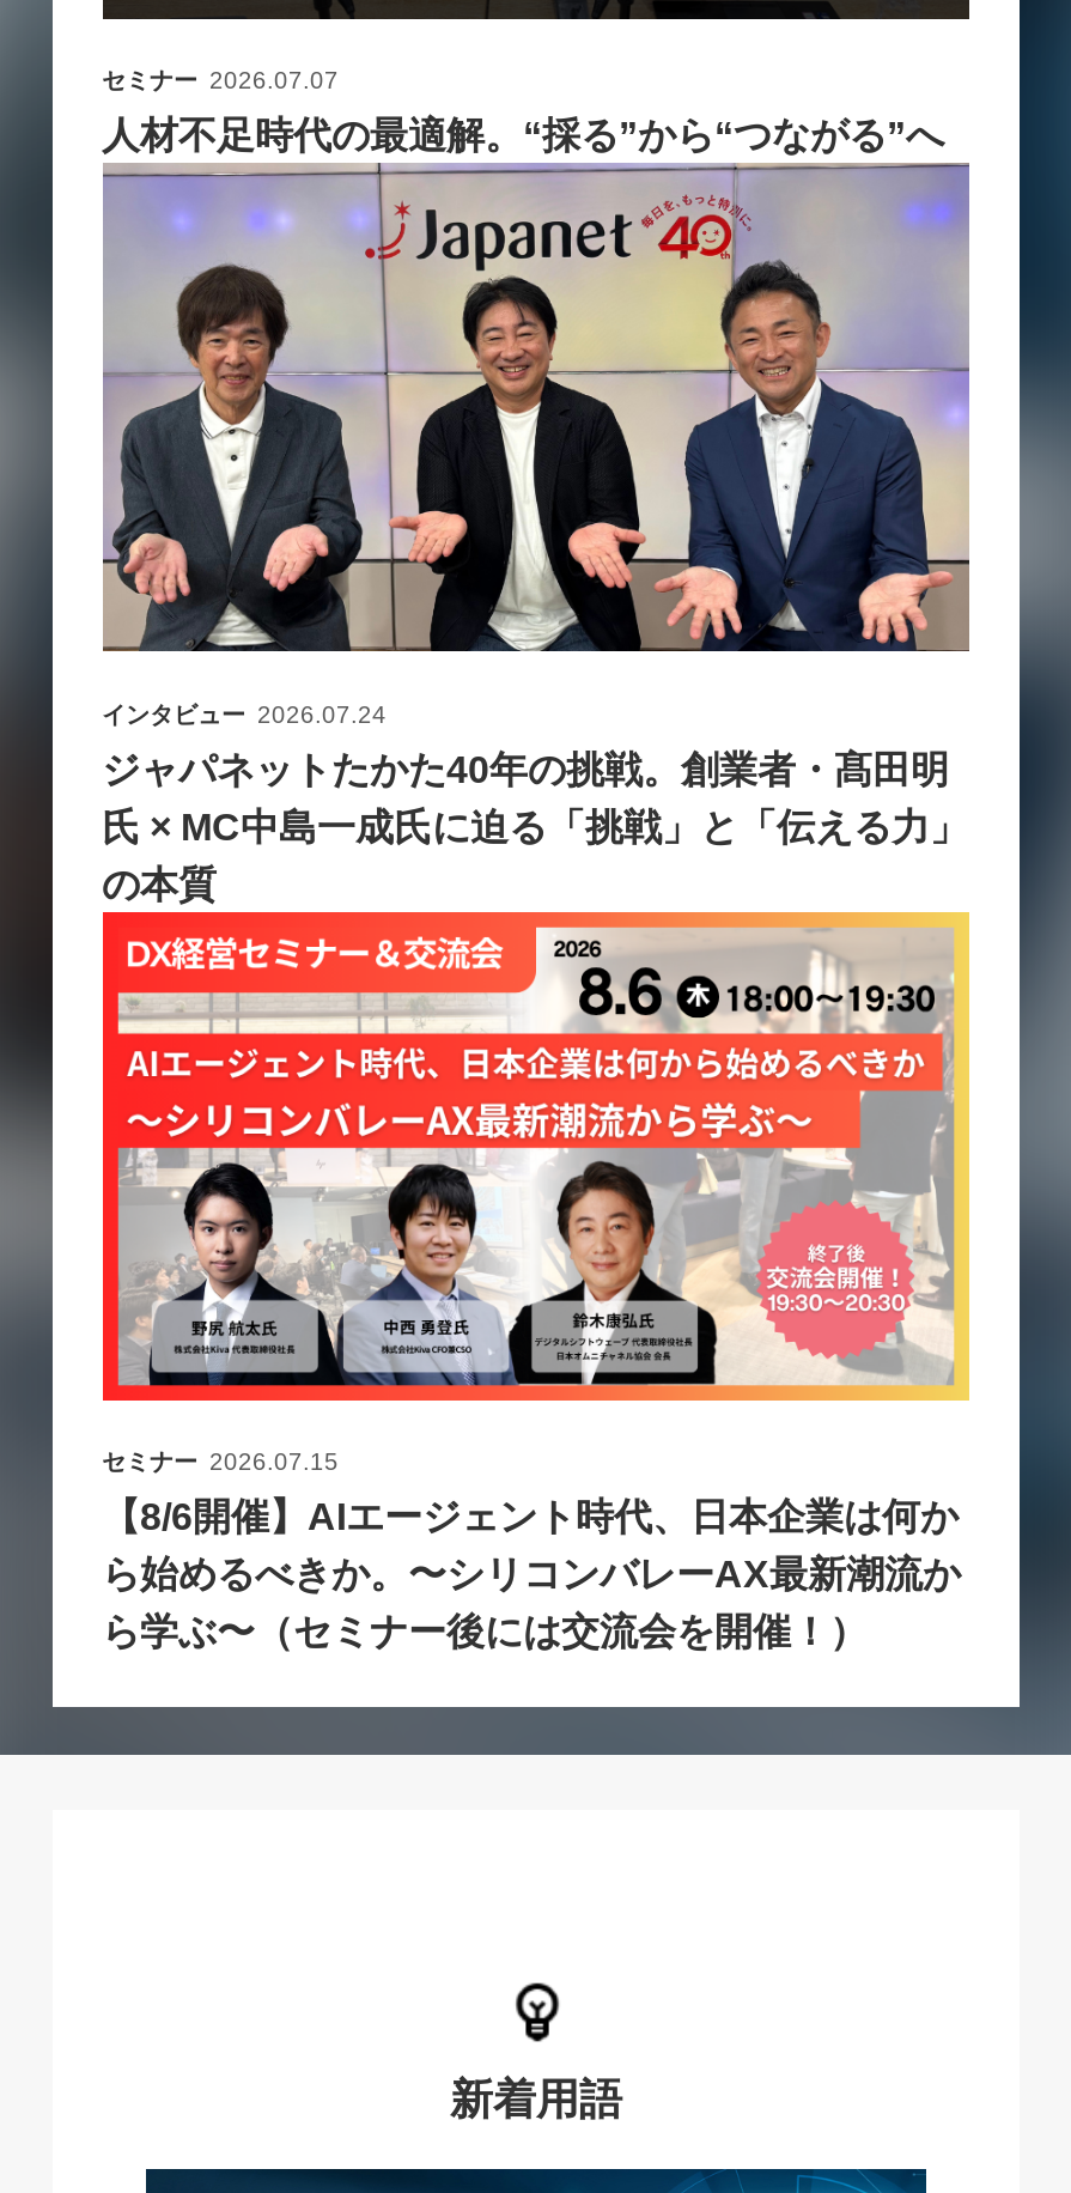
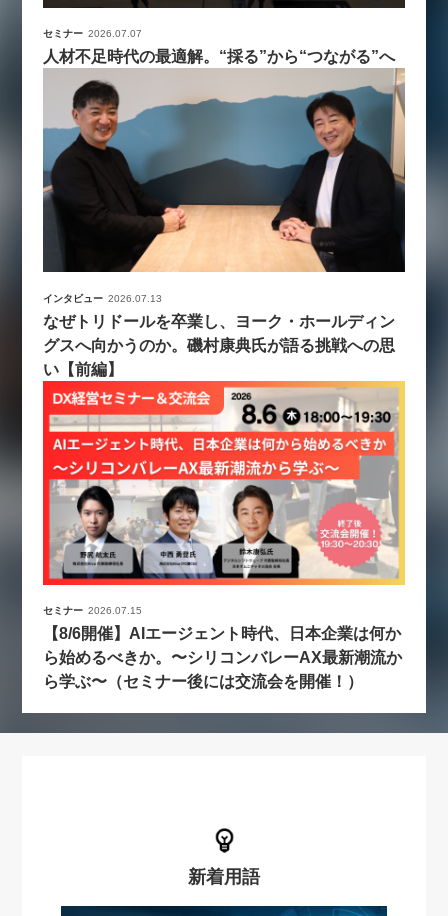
[102,163,969,904] [image] | インタビュー 2026.07.24 | ジャパネットたかた40年の挑戦。創業者・髙田明 | 氏 × MC中島一成氏に迫る「挑戦」と「伝える力」 | の本質 -> [42,68,406,378] [image] | インタビュー 2026.07.13 | なぜトリドールを卒業し、ヨーク・ホールディン | グスへ向かうのか。磯村康典氏が語る挑戦への思 | い【前編】

